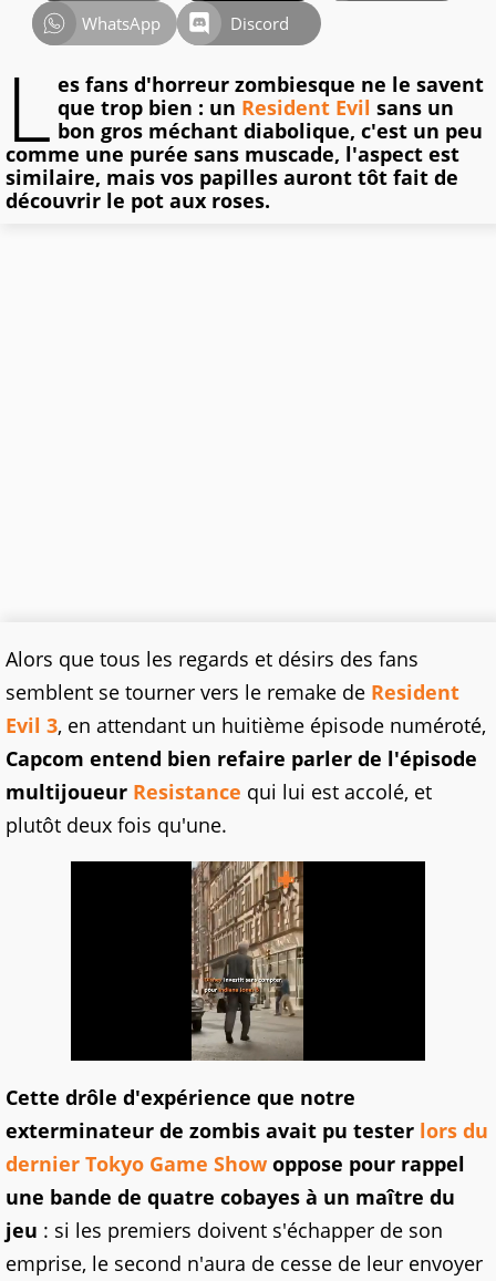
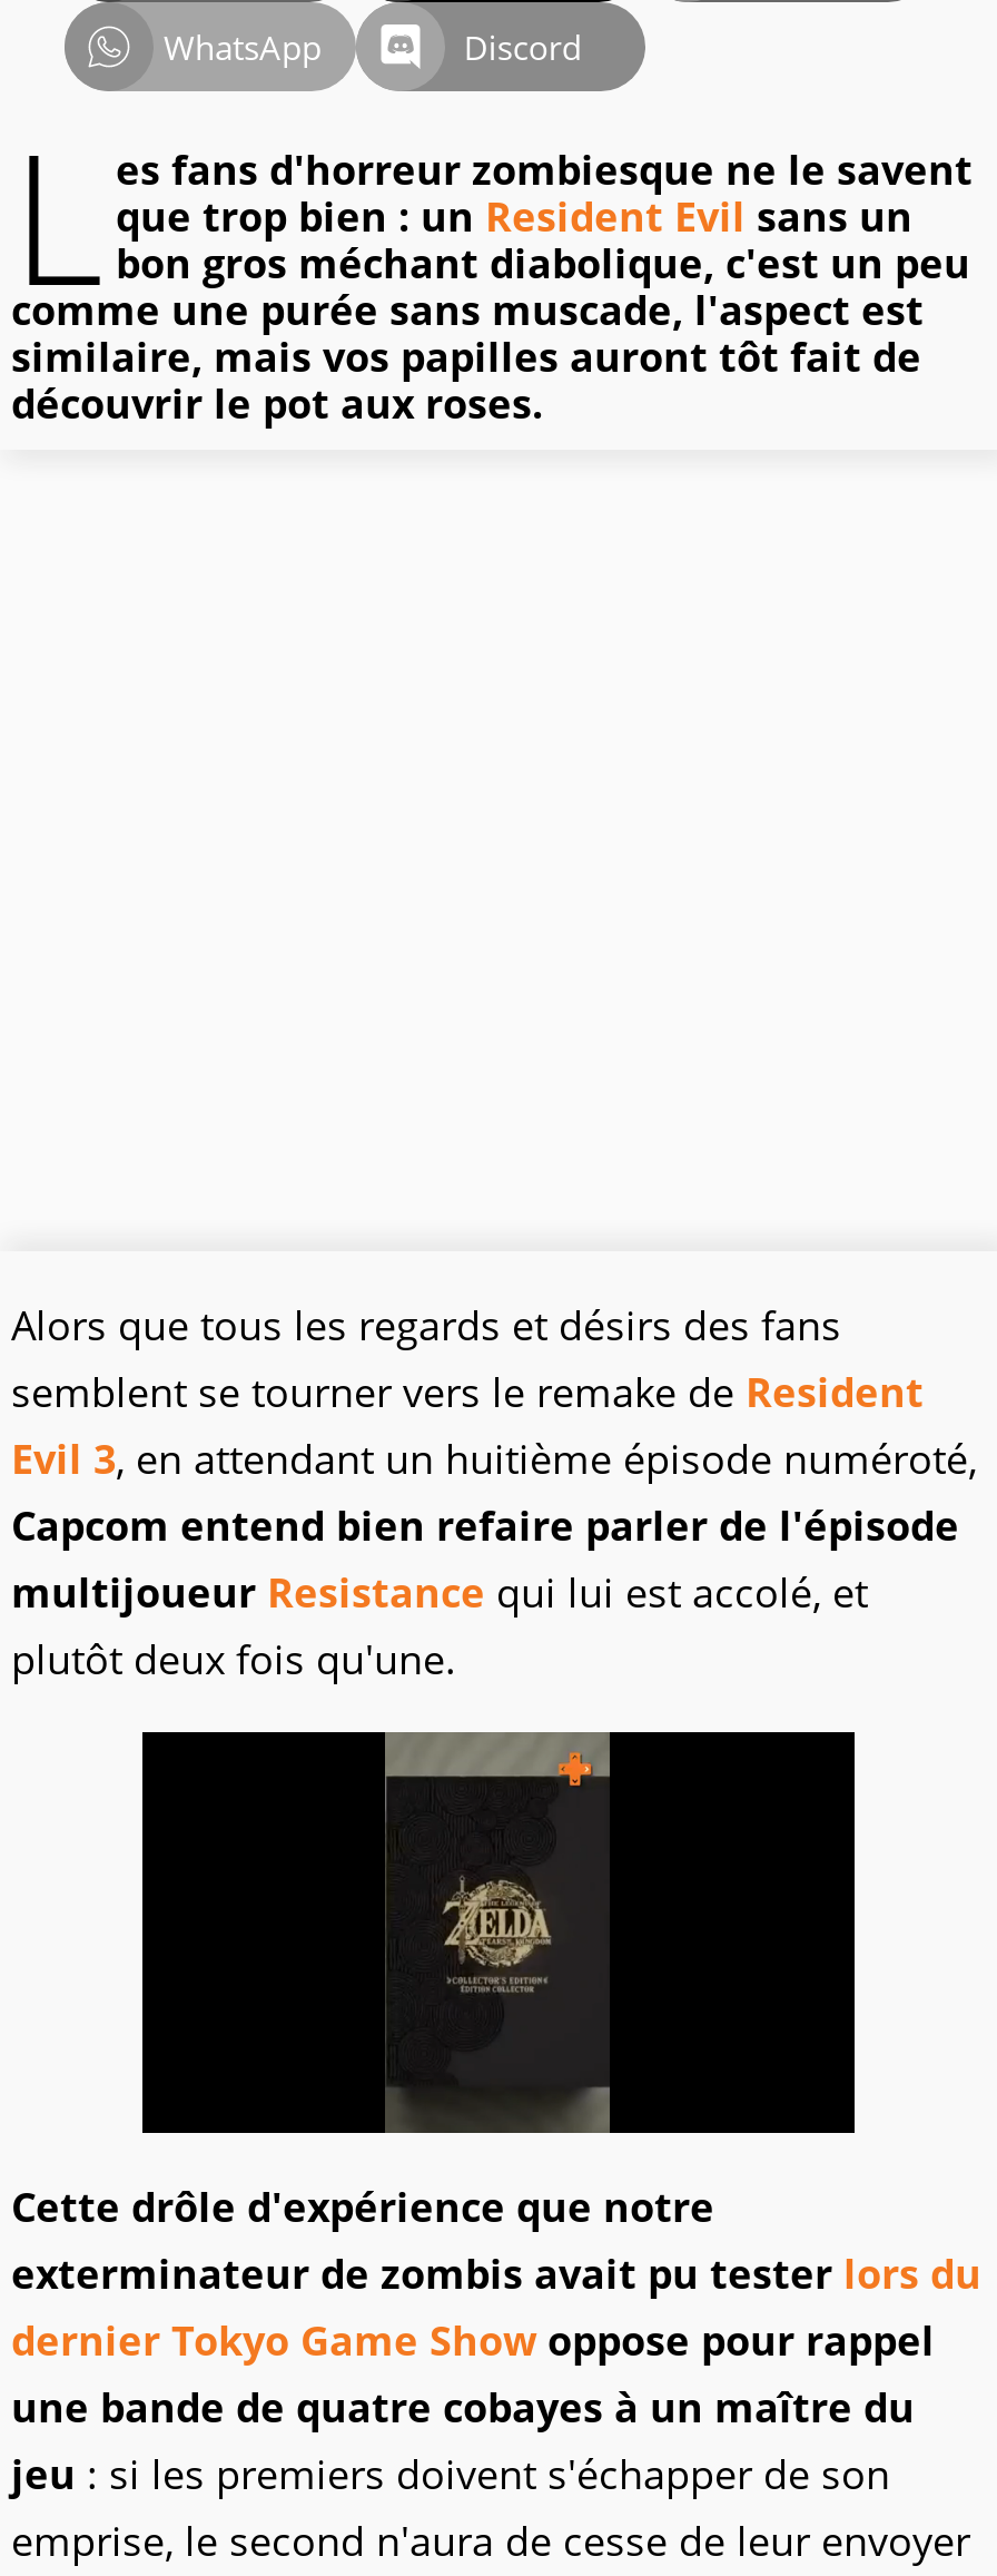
[190,861,304,1061] [image] -> [385,1732,610,2133] [image]

